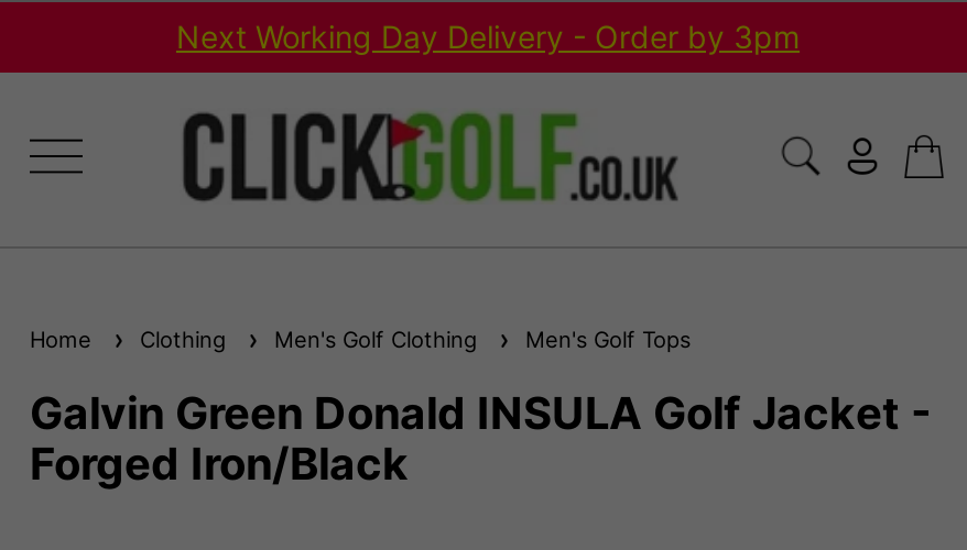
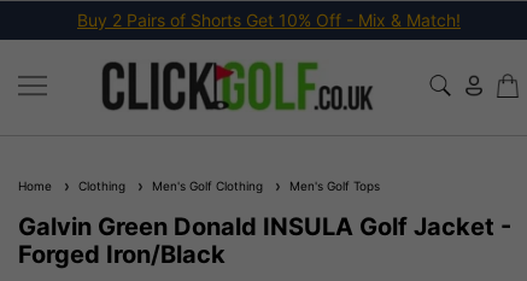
[176,18,800,55] Next Working Day Delivery - Order by 3pm -> [77,10,461,30] Buy 2 Pairs of Shorts Get 10% Off - Mix & Match!

